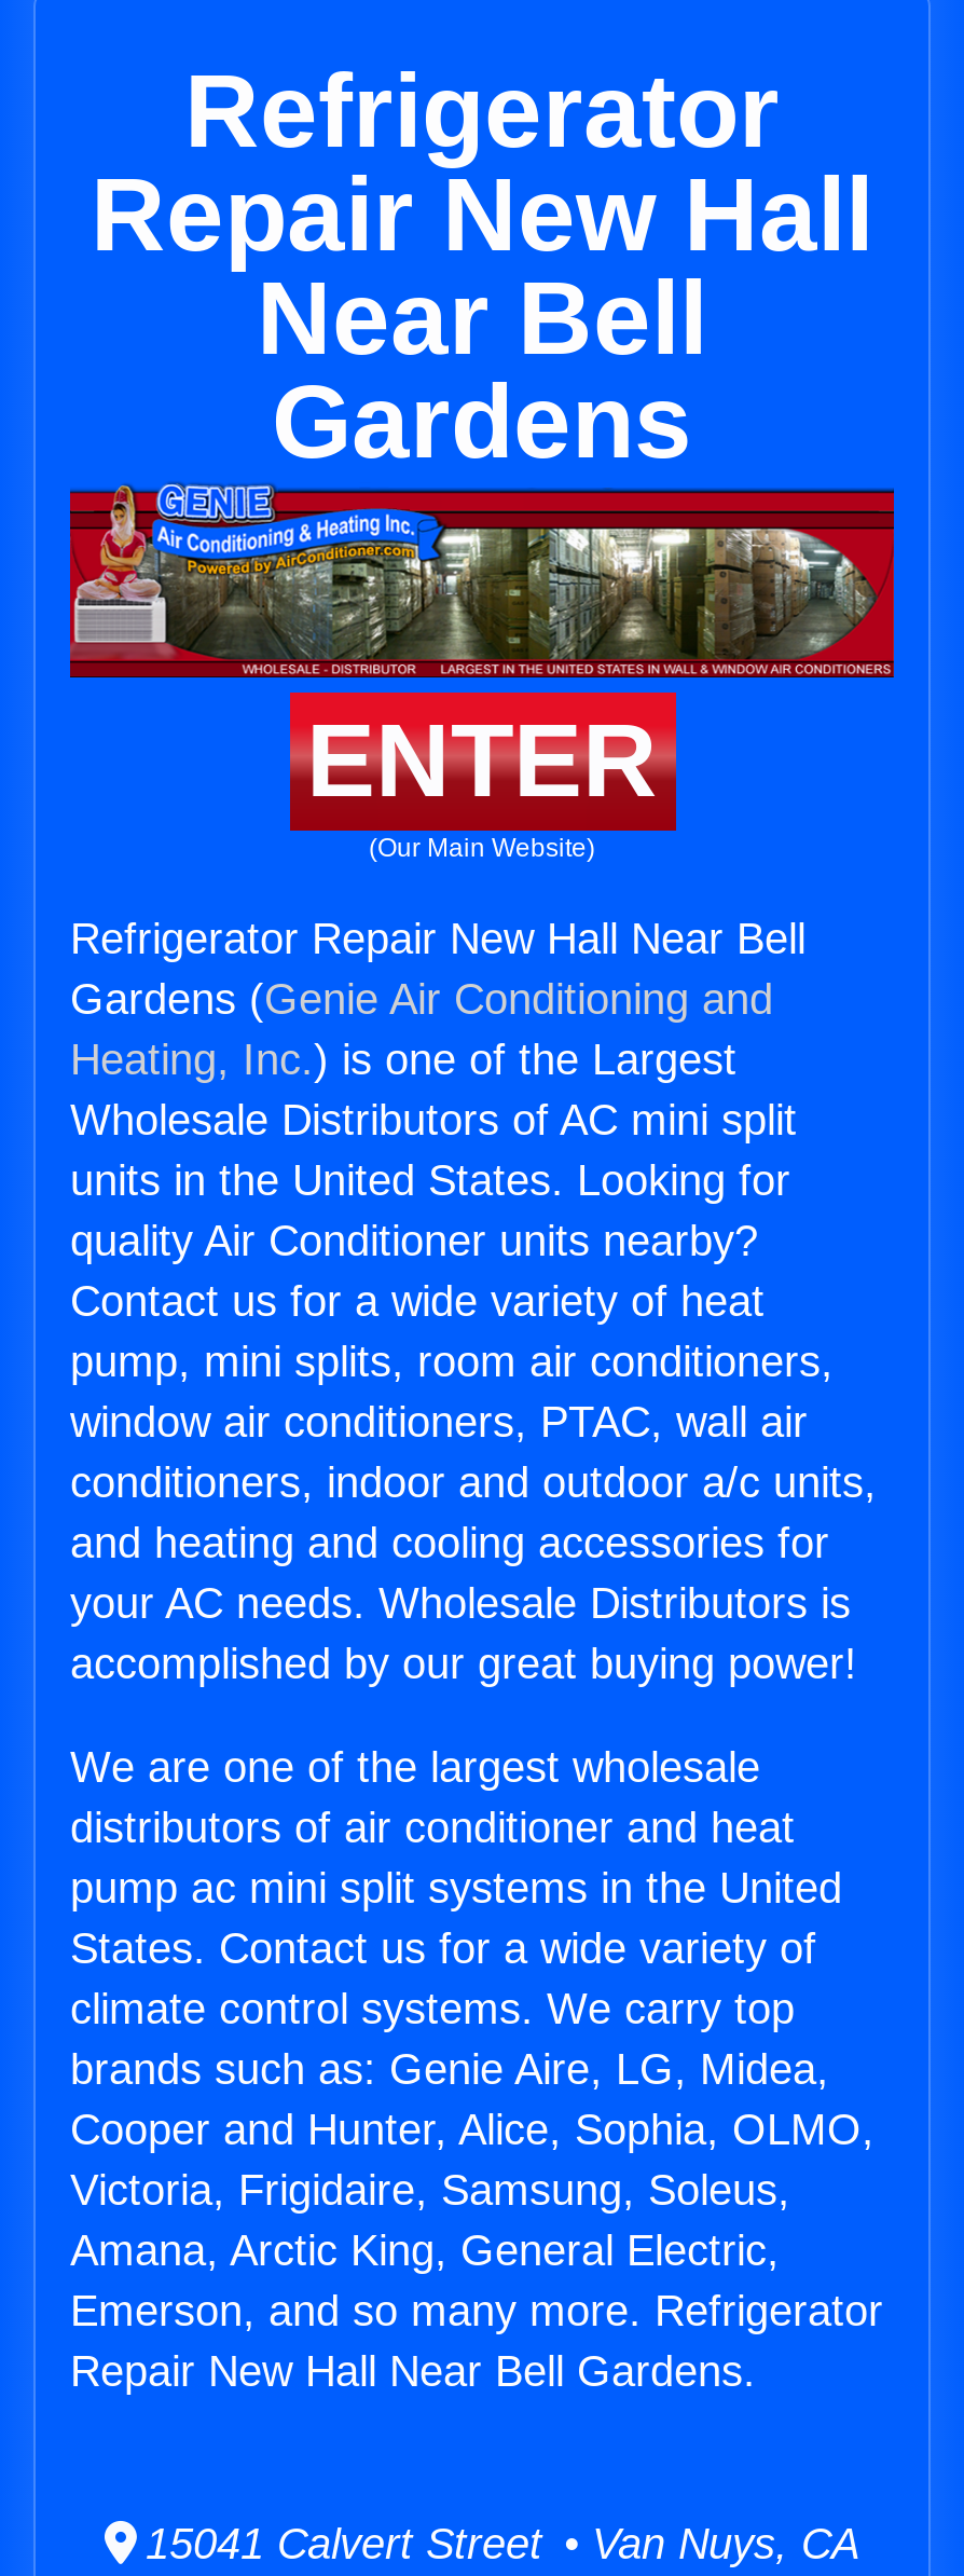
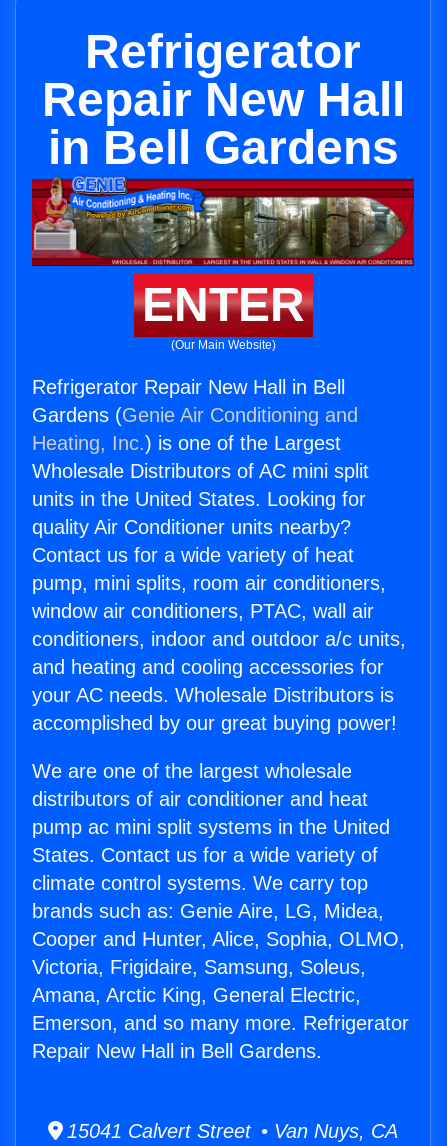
[257,261,707,479] Near Bell | Gardens -> [47,121,398,174] in Bell Gardens
[70,915,805,962] Refrigerator Repair New Hall Near Bell -> [32,376,345,398] Refrigerator Repair New Hall in Bell
[70,2348,756,2395] Repair New Hall Near Bell Gardens. -> [32,1040,322,1062] Repair New Hall in Bell Gardens.

